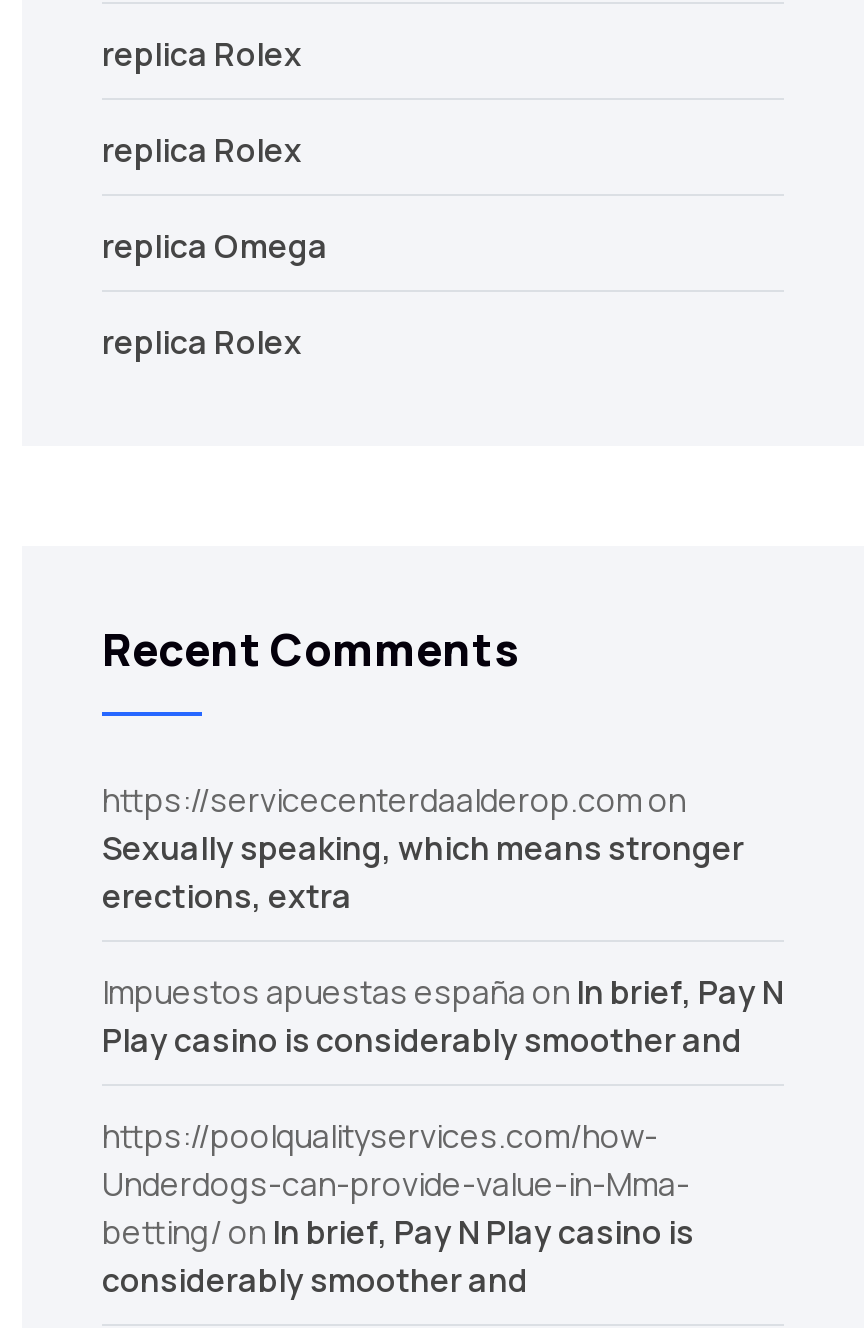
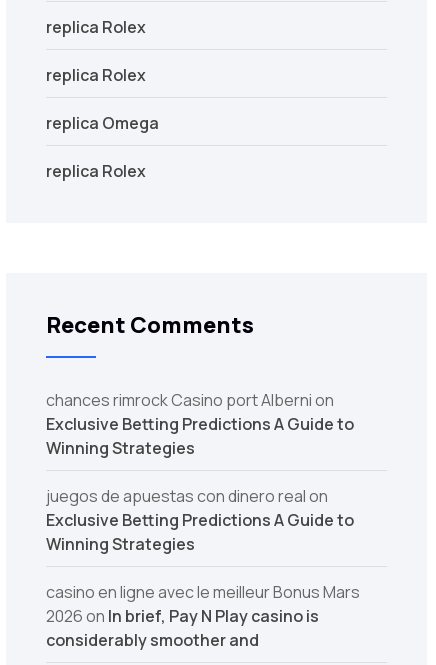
[102,777,744,917] https://servicecenterdaalderop.com on | Sexually speaking, which means stronger | erections, extra -> [46,389,354,459] chances rimrock Casino port Alberni on | Exclusive Betting Predictions A Guide to | Winning Strategies
[102,969,784,1061] Impuestos apuestas españa on In brief, Pay N | Play casino is considerably smoother and -> [46,485,354,555] juegos de apuestas con dinero real on | Exclusive Betting Predictions A Guide to | Winning Strategies
[102,1113,694,1253] https://poolqualityservices.com/how- | Underdogs-can-provide-value-in-Mma- | betting/ on In brief, Pay N Play casino is -> [46,581,360,627] casino en ligne avec le meilleur Bonus Mars | 2026 on In brief, Pay N Play casino is

